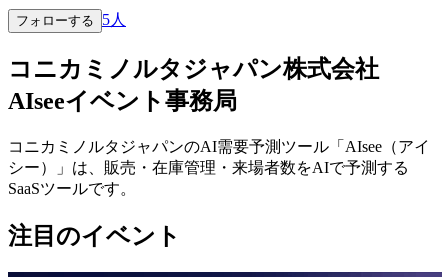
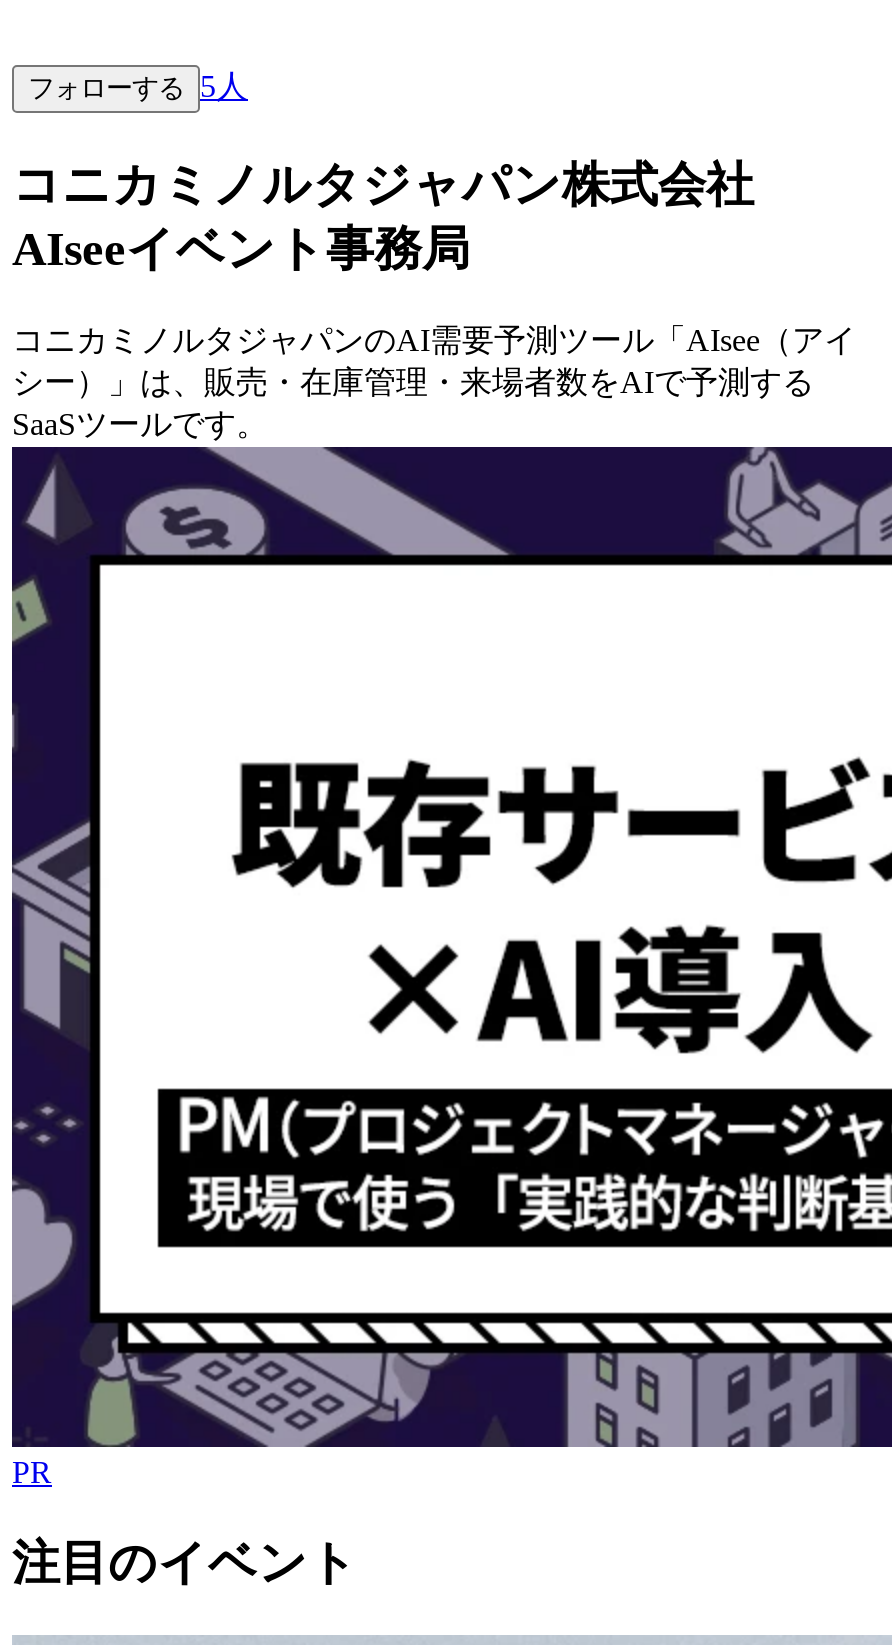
none -> [10,445,886,1489] [image] | PR

